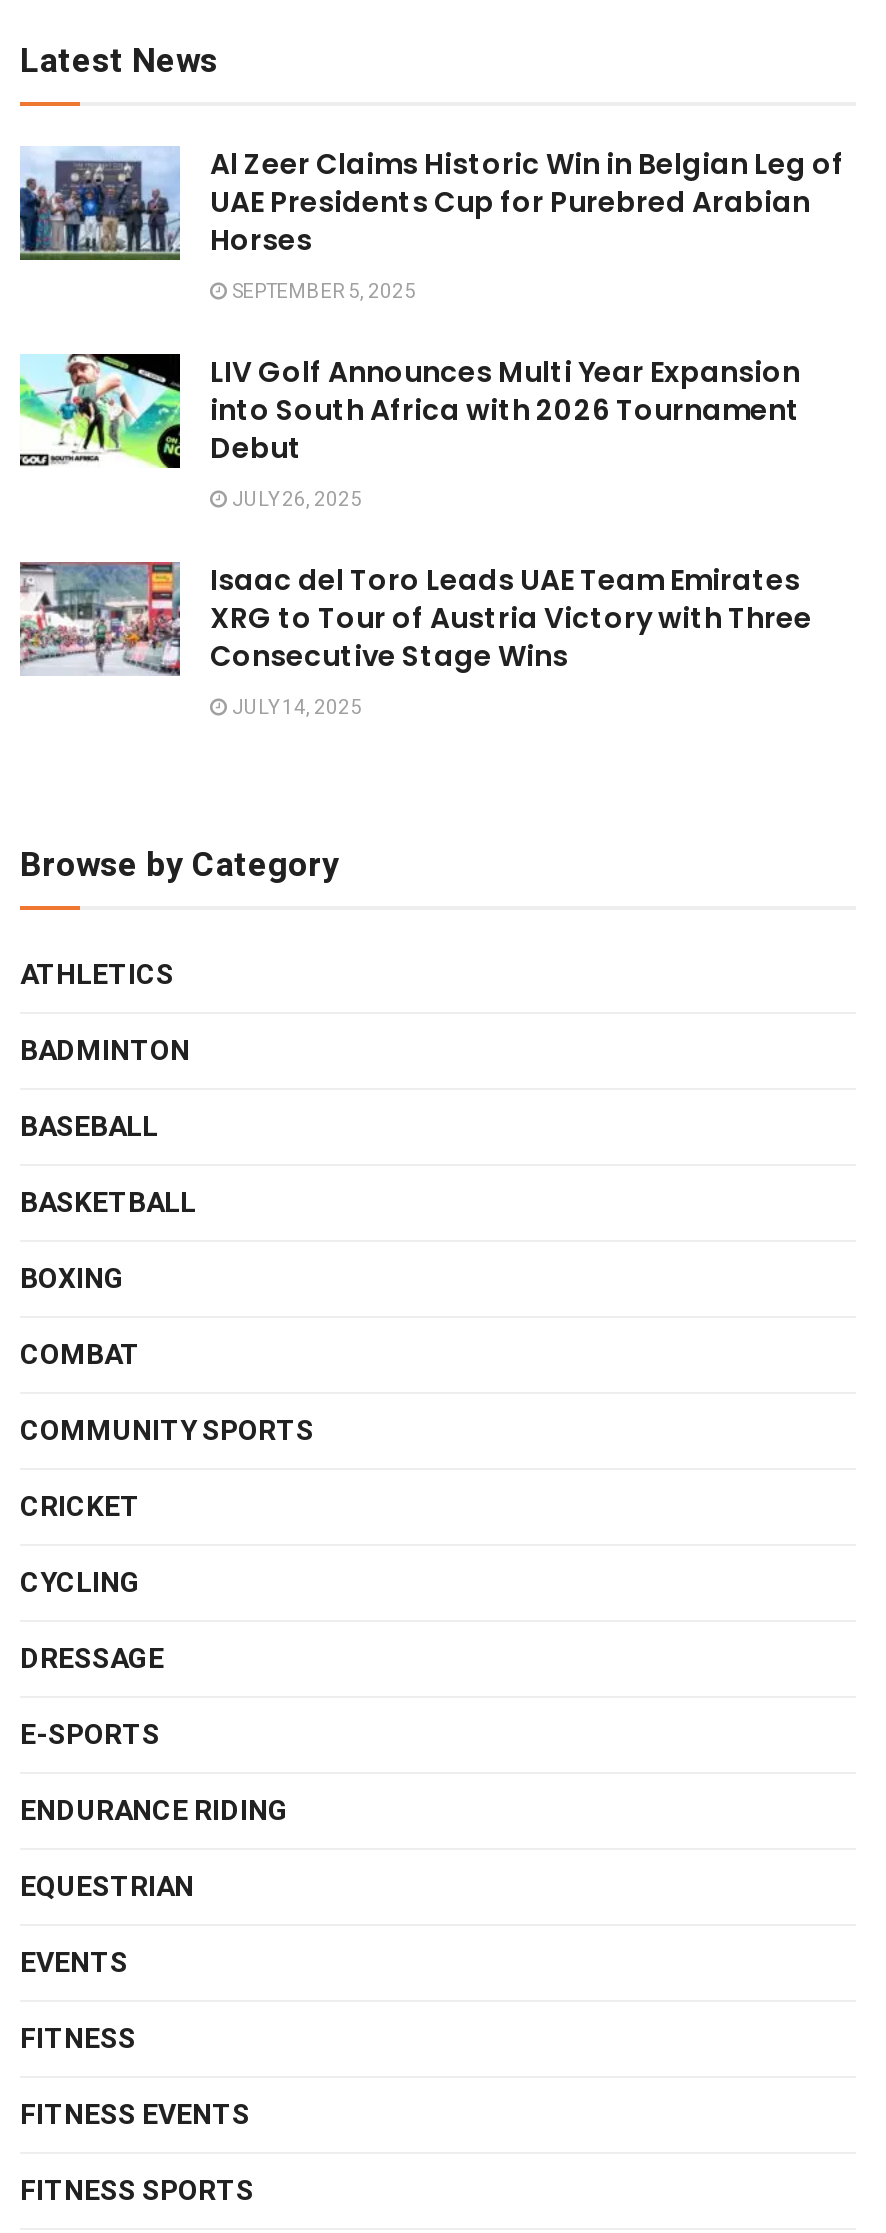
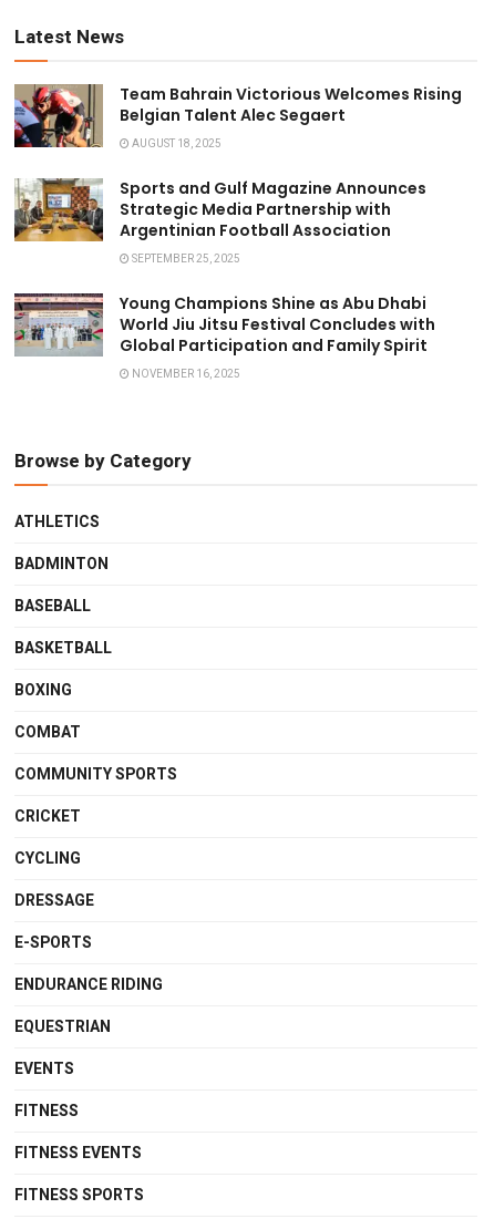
[18,144,844,306] [image] | Al Zeer Claims Historic Win in Belgian Leg of | UAE Presidents Cup for Purebred Arabian | Horses | SEPTEMBER 5, 2025 -> [13,83,462,152] [image] | Team Bahrain Victorious Welcomes Rising | Belgian Talent Alec Segaert | AUGUST 18, 2025
[18,352,800,514] [image] | LIV Golf Announces Multi Year Expansion | into South Africa with 2026 Tournament | Debut | JULY 26, 2025 -> [13,177,426,267] [image] | Sports and Gulf Magazine Announces | Strategic Media Partnership with | Argentinian Football Association | SEPTEMBER 25, 2025
[20,560,812,722] [image] | Isaac del Toro Leads UAE Team Emirates | XRG to Tour of Austria Victory with Three | Consecutive Stage Wins | JULY 14, 2025 -> [14,292,435,382] [image] | Young Champions Shine as Abu Dhabi | World Jiu Jitsu Festival Concludes with | Global Participation and Family Spirit | NOVEMBER 16, 2025

